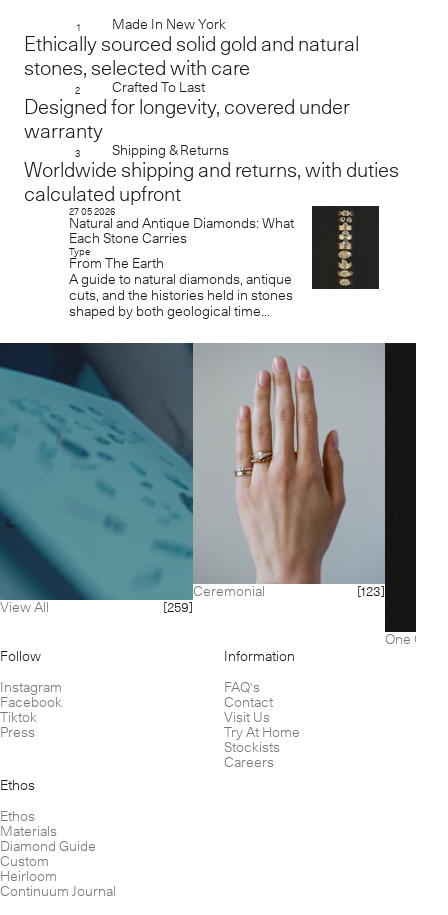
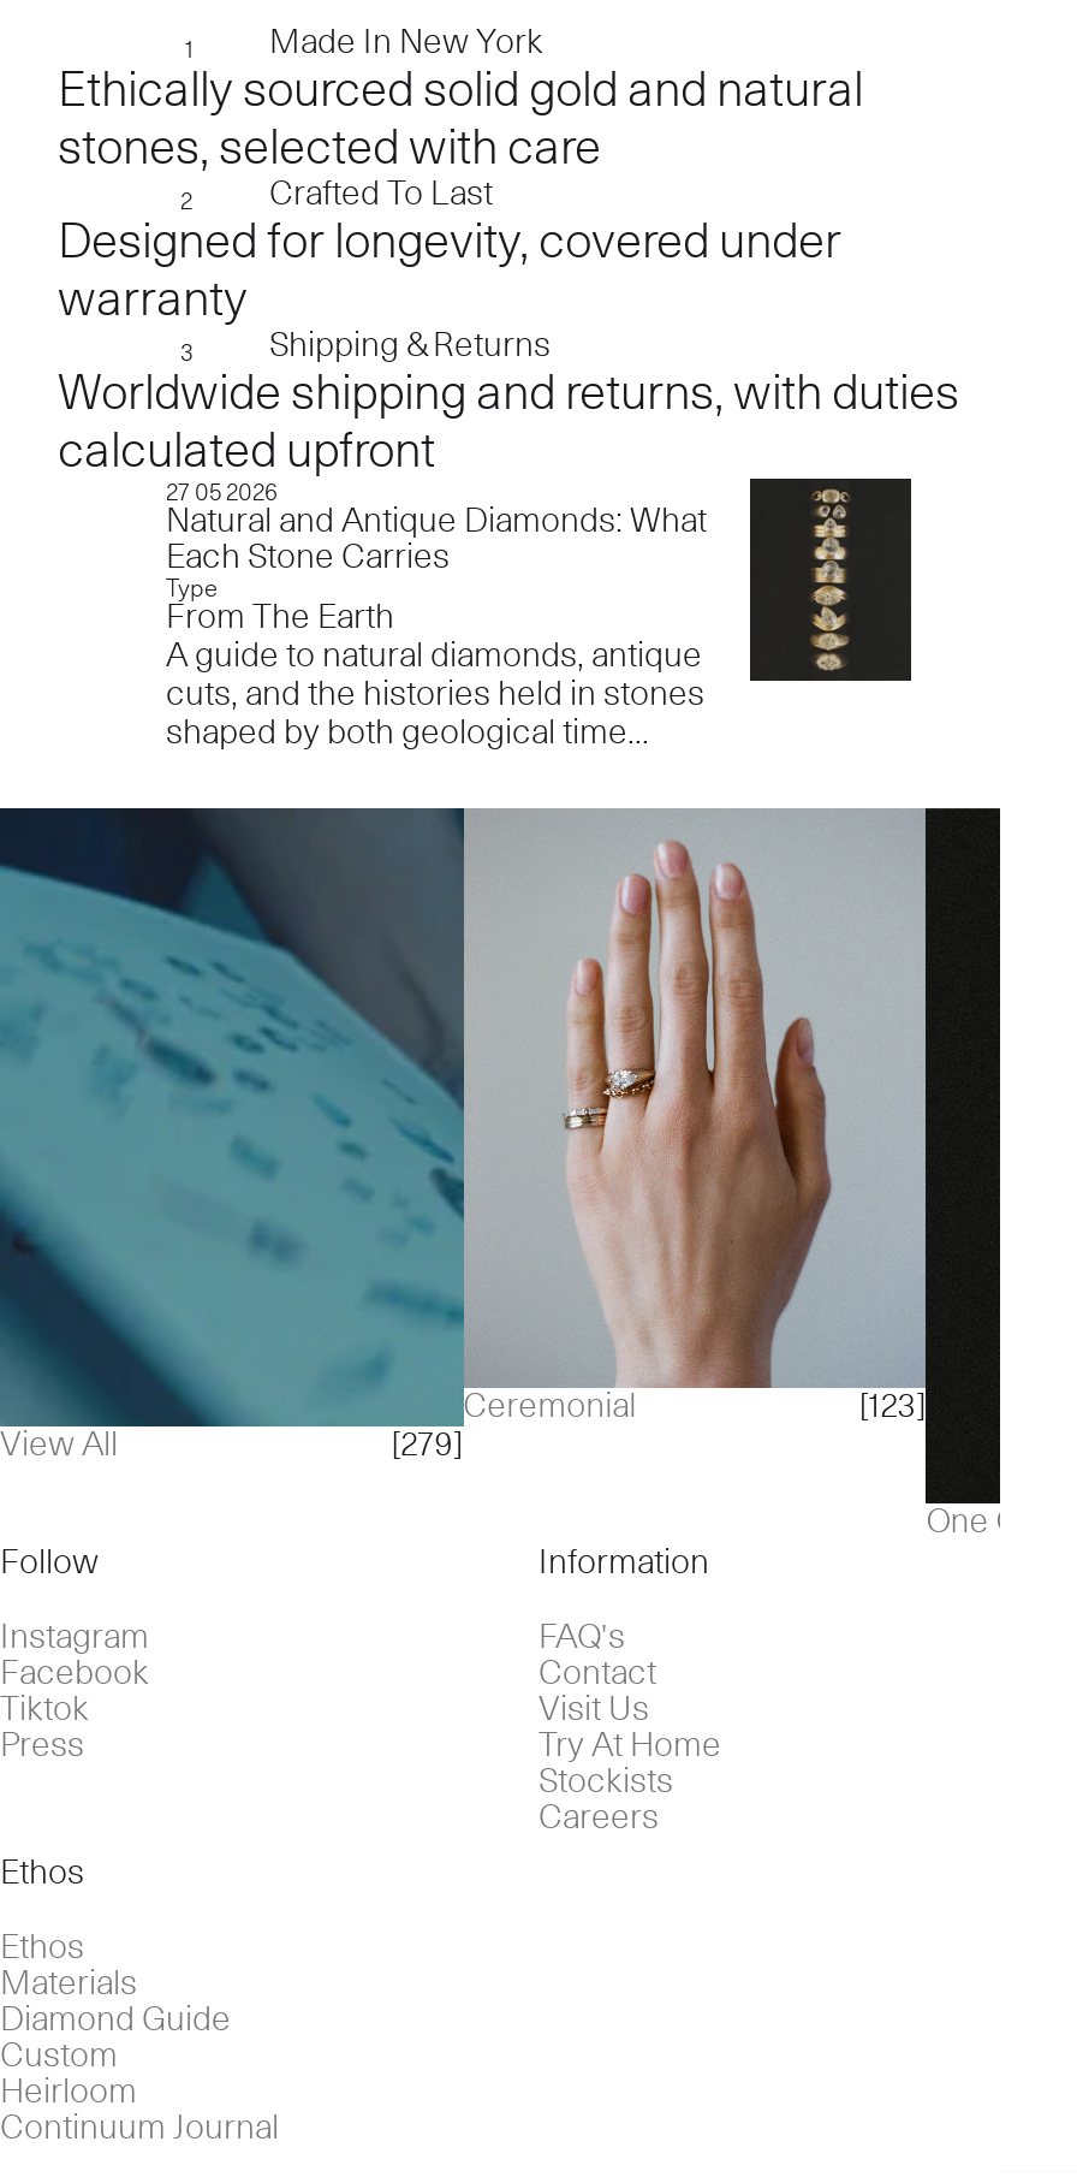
[163,599,193,615] [259] -> [391,1425,463,1463] [279]

